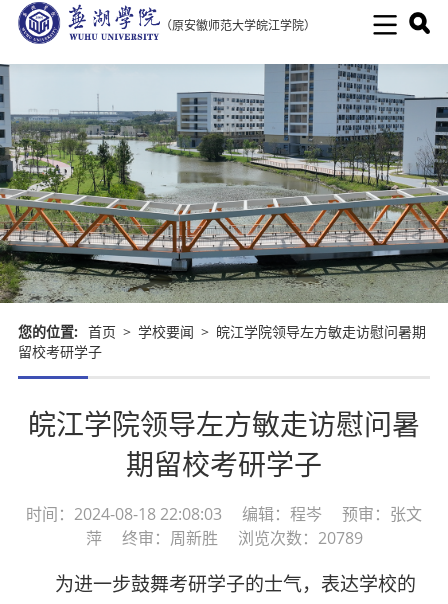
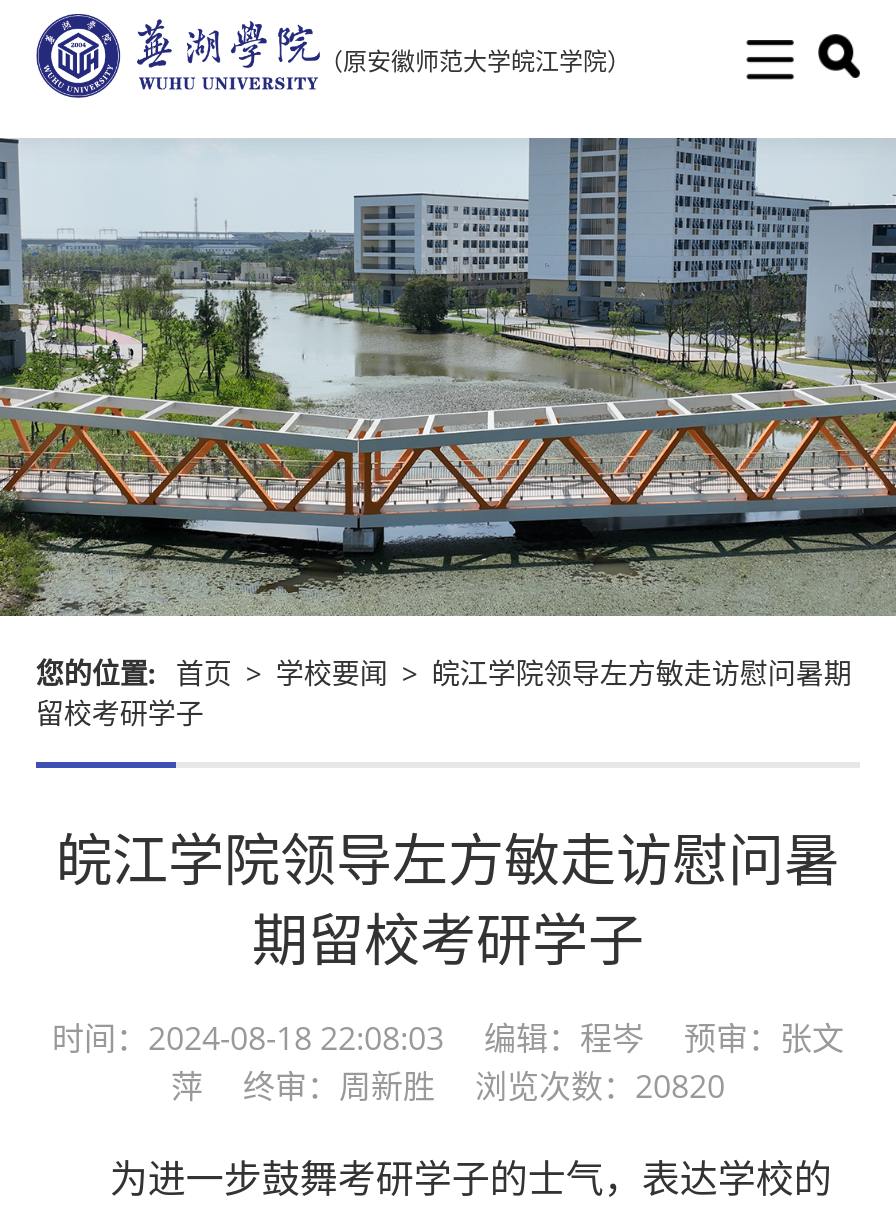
[85,527,362,549] 萍 终审：周新胜 浏览次数：20789 -> [171,1064,725,1108] 萍 终审：周新胜 浏览次数：20820

